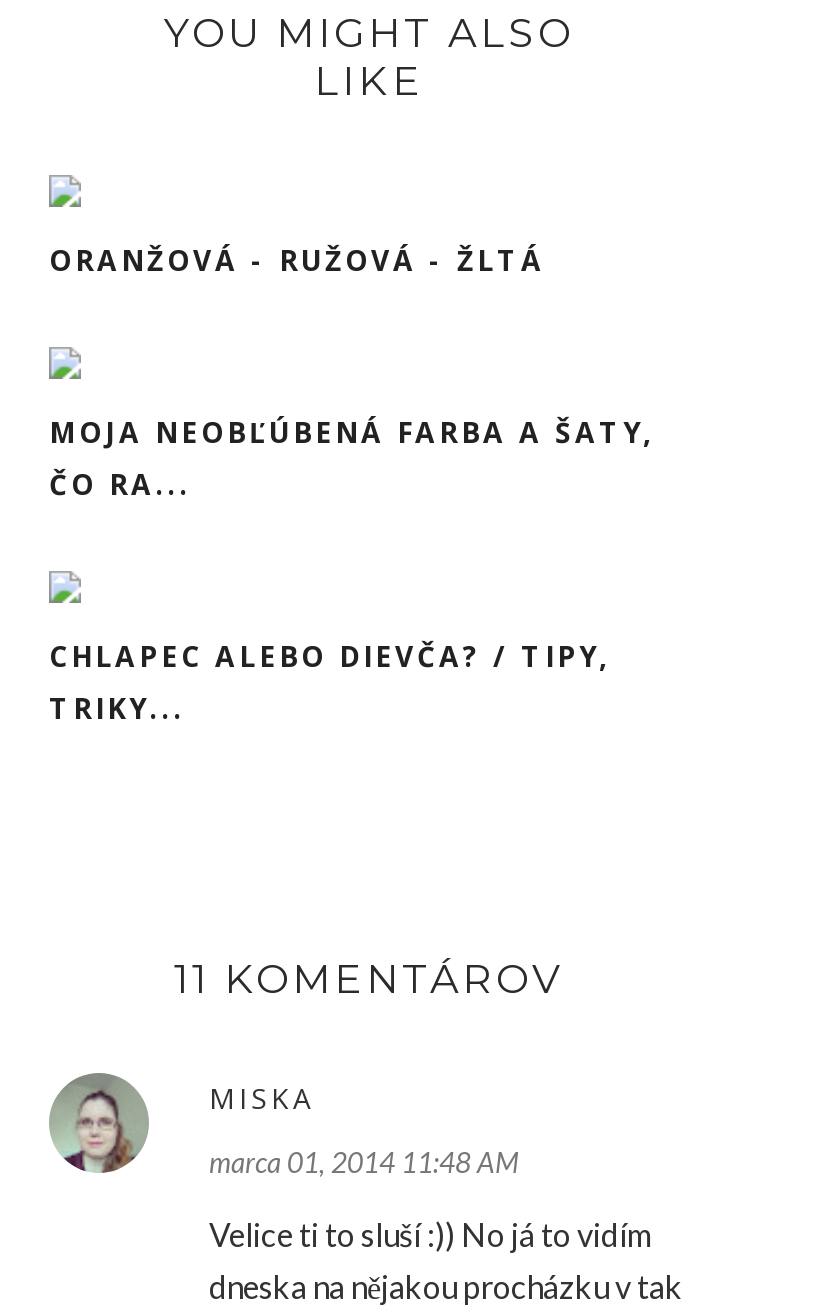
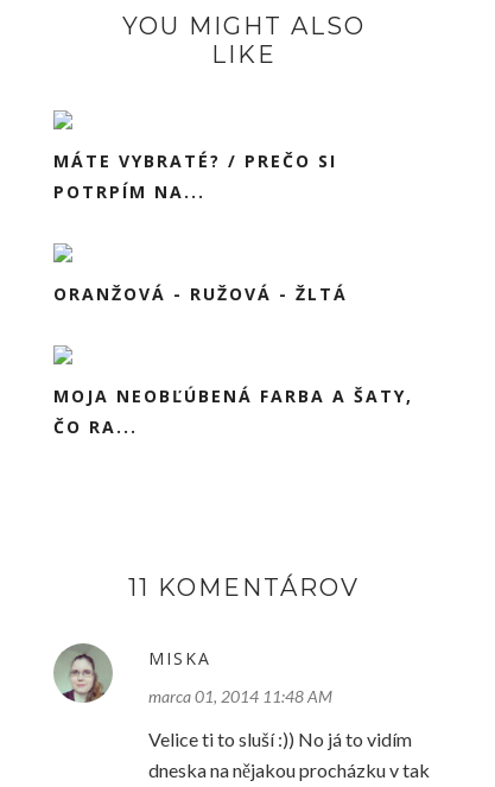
none -> [53,150,337,203] MÁTE VYBRATÉ? / PREČO SI | POTRPÍM NA...
moved [49,242,655,504] -> [53,283,413,438]: ORANŽOVÁ - RUŽOVÁ - ŽLTÁ | MOJA NEOBĽÚBENÁ FARBA A ŠATY, | ČO RA...
[49,638,611,728] CHLAPEC ALEBO DIEVČA? / TIPY, | TRIKY... -> none

